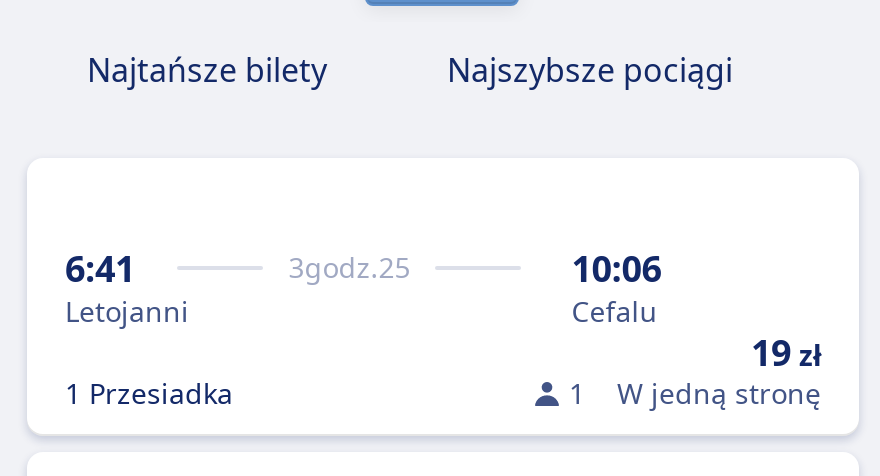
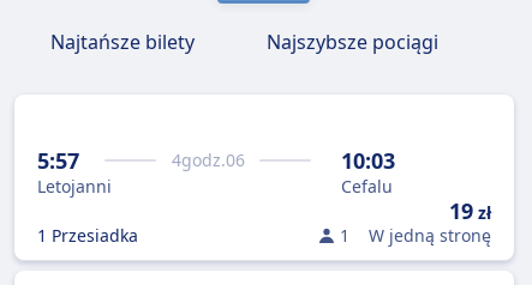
[65,244,135,292] 6:41 -> [37,146,79,175] 5:57
[288,248,410,286] 3godz.25 -> [171,148,245,171] 4godz.06
[572,244,662,292] 10:06 -> [341,146,395,175] 10:03

